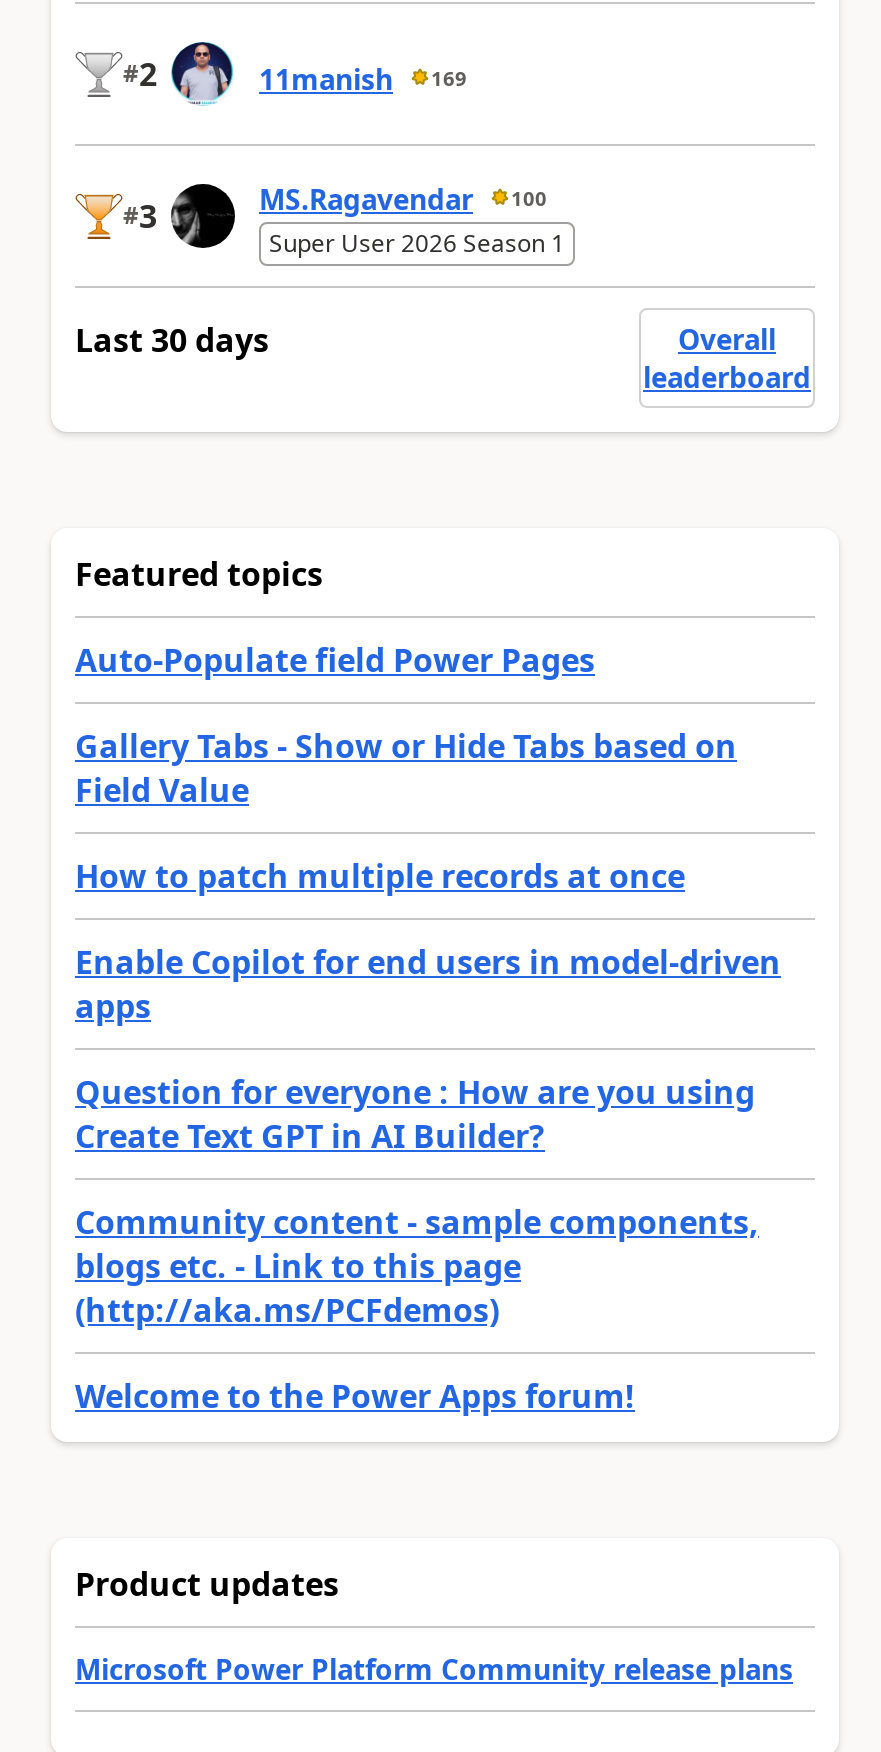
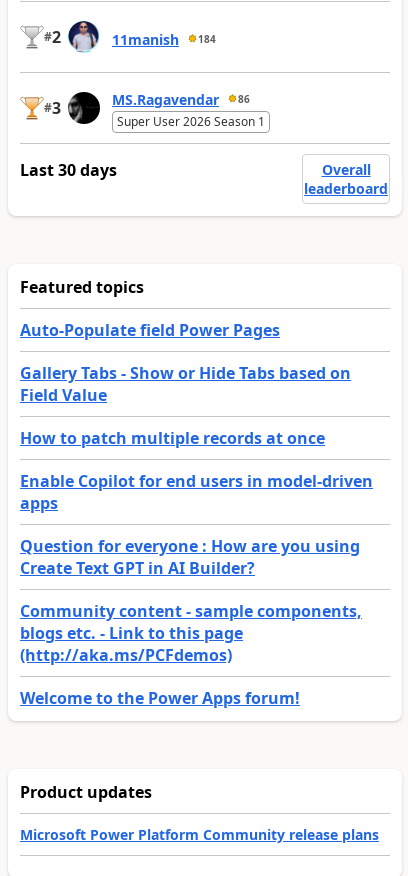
[259,59,467,97] 11manish 169 -> [112,30,216,49] 11manish 184
[259,179,547,217] MS.Ragavendar 100 -> [112,90,250,109] MS.Ragavendar 86

